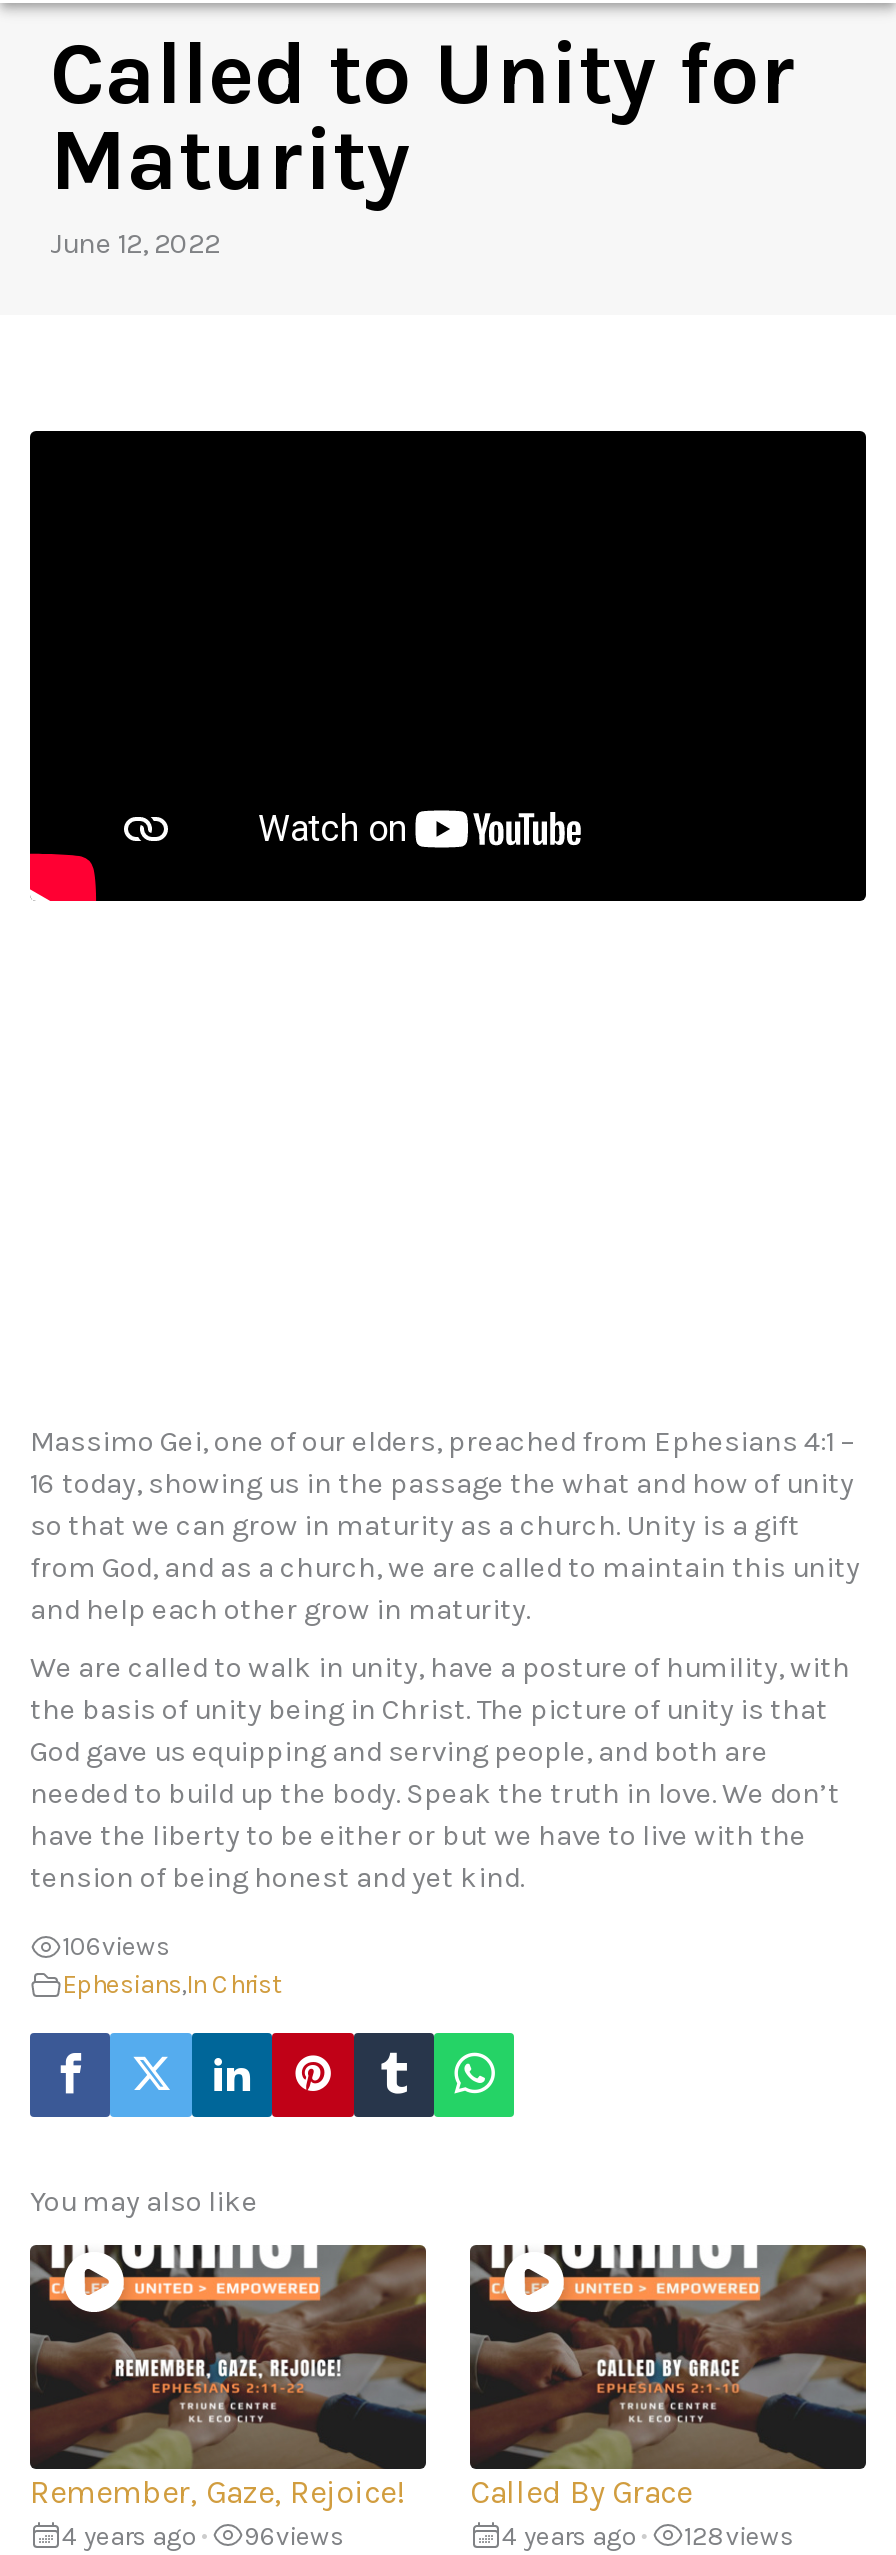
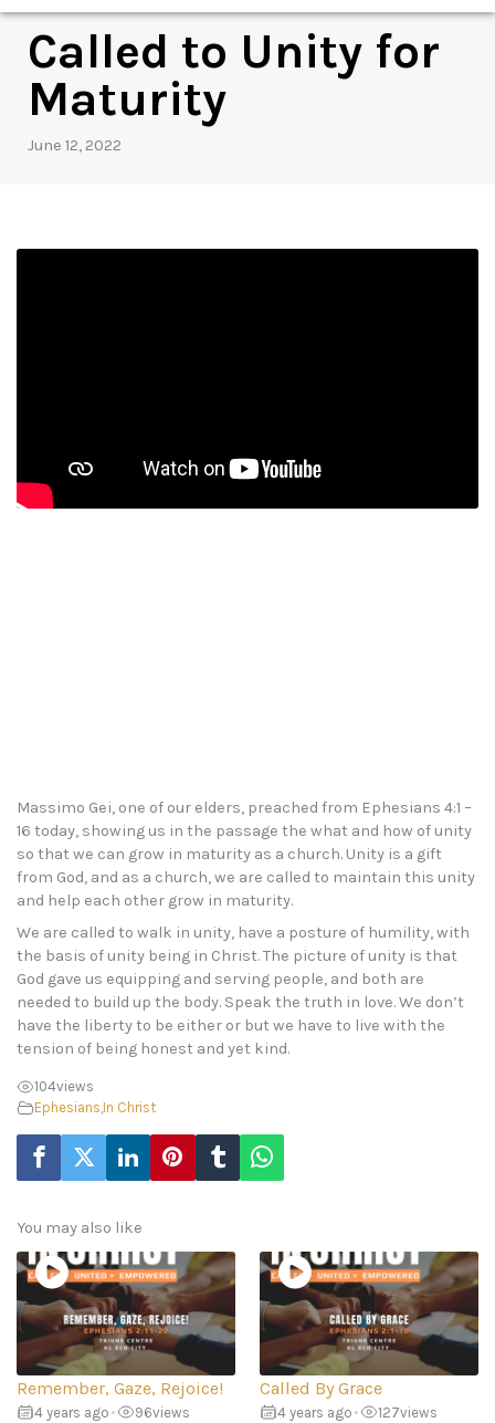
[62,1931,170,1961] 106views -> [34,1078,94,1095] 104views
[502,2521,794,2551] 4 years ago • 128views -> [277,1404,437,1421] 4 years ago • 127views

